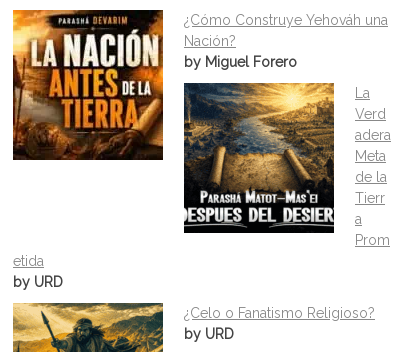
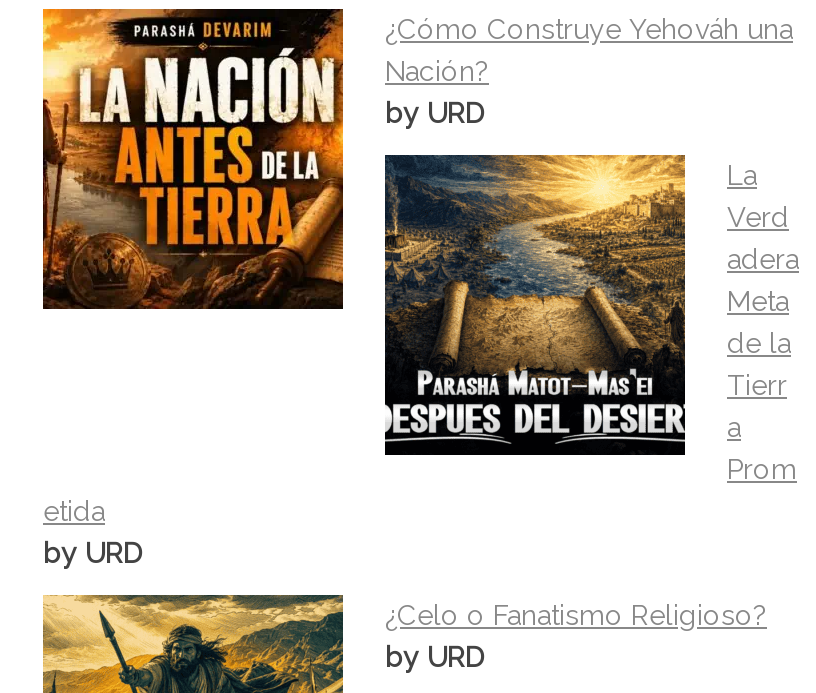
[184,54,297,70] by Miguel Forero -> [385,97,485,129] by URD

